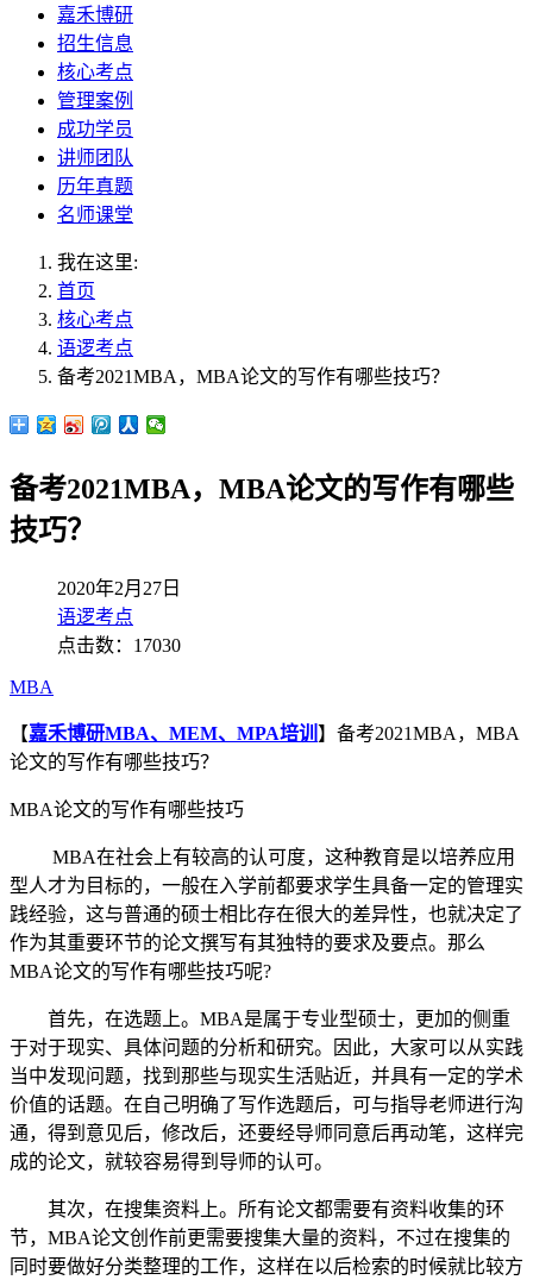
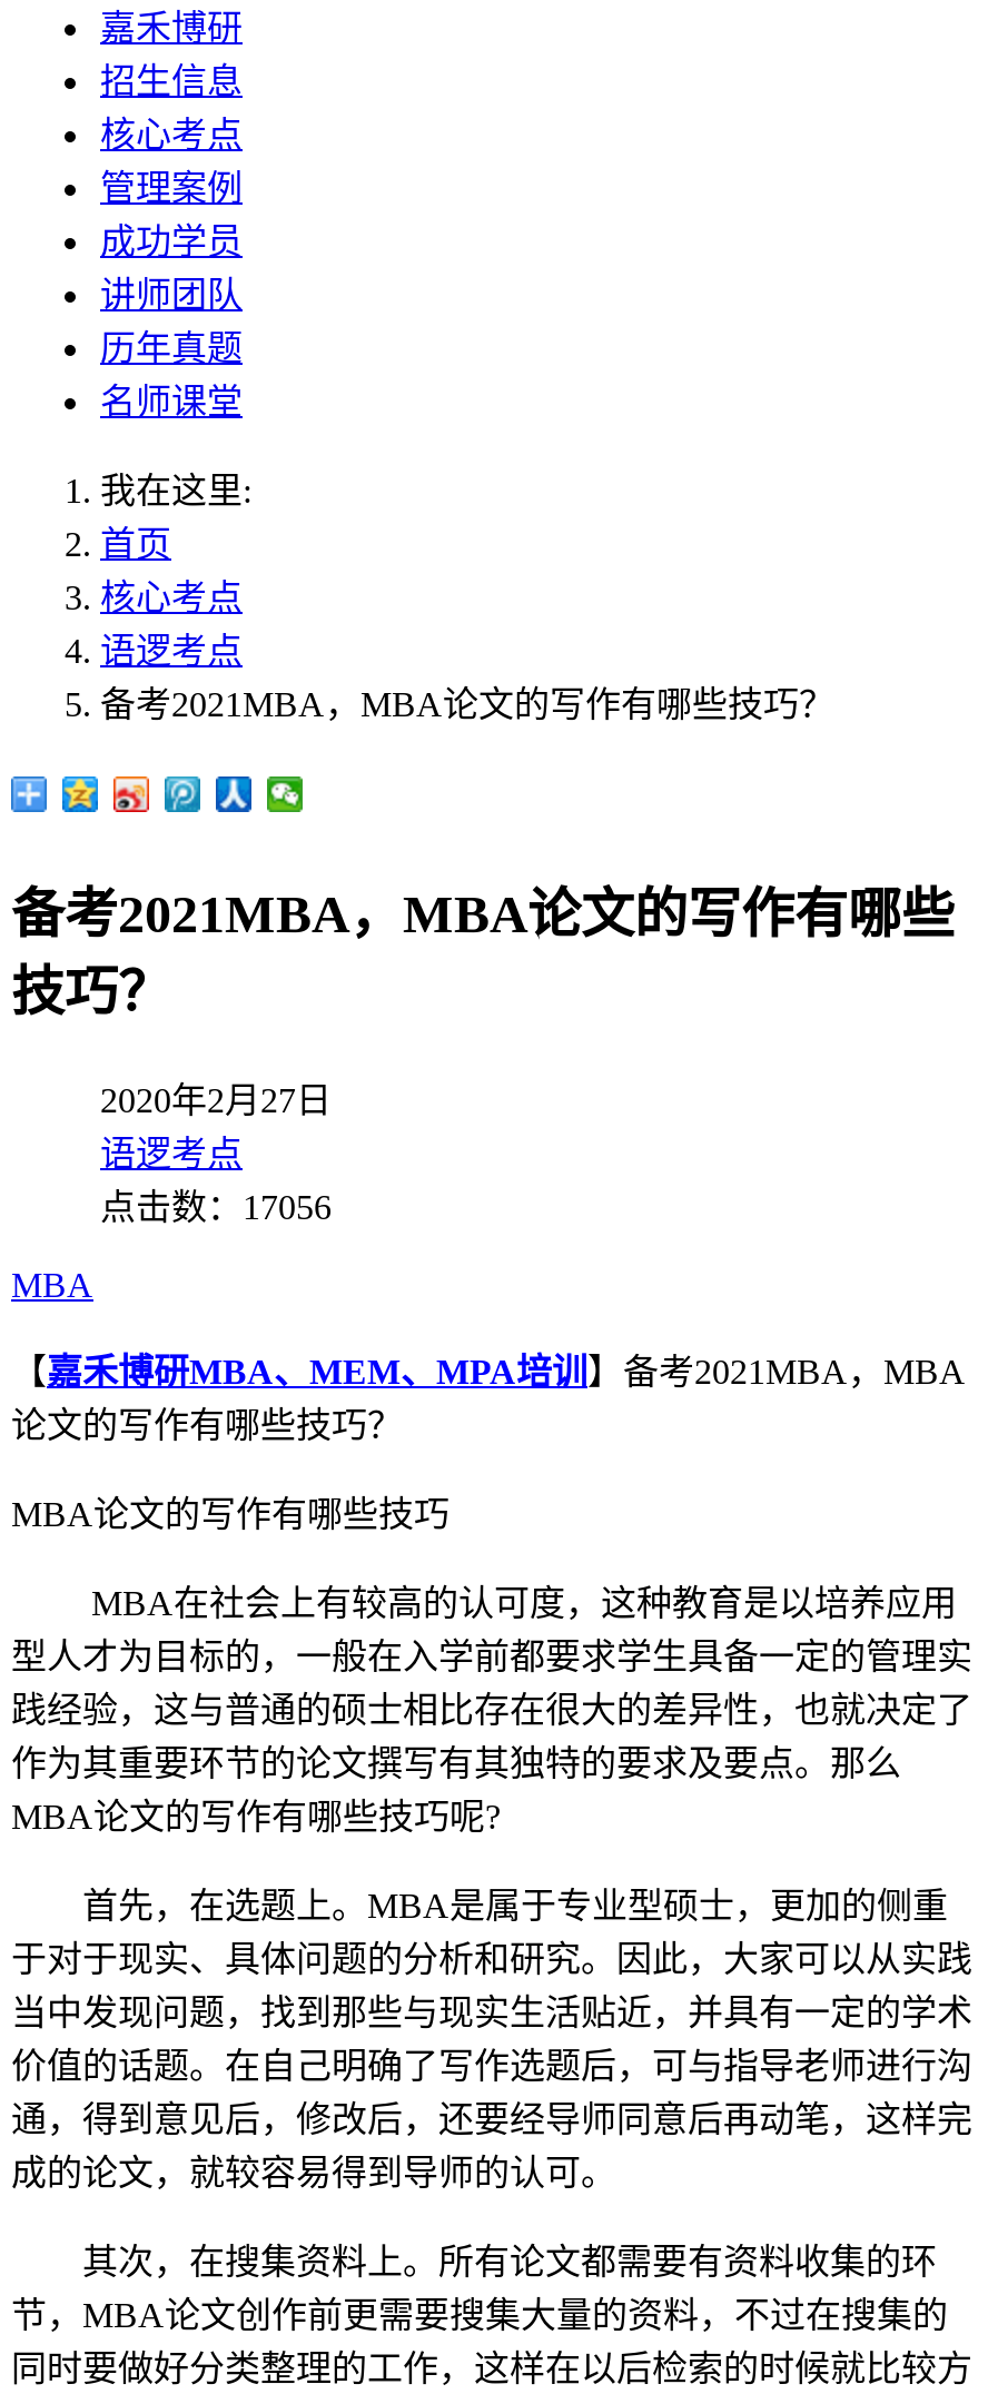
[57,635,181,655] 点击数：17030 -> [100,1187,332,1225] 点击数：17056

